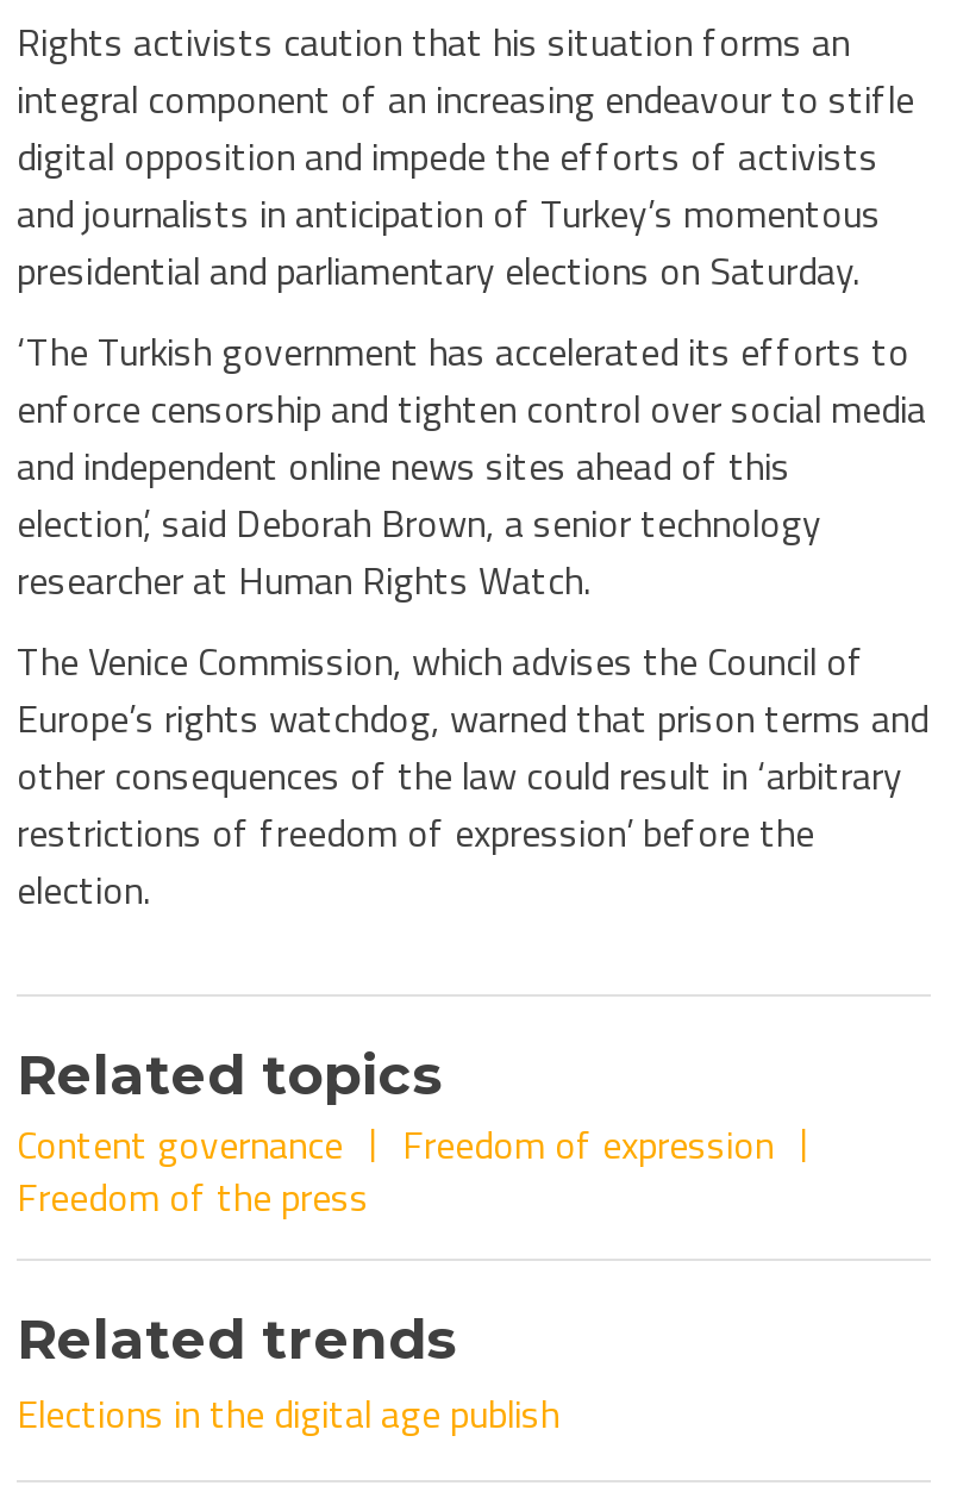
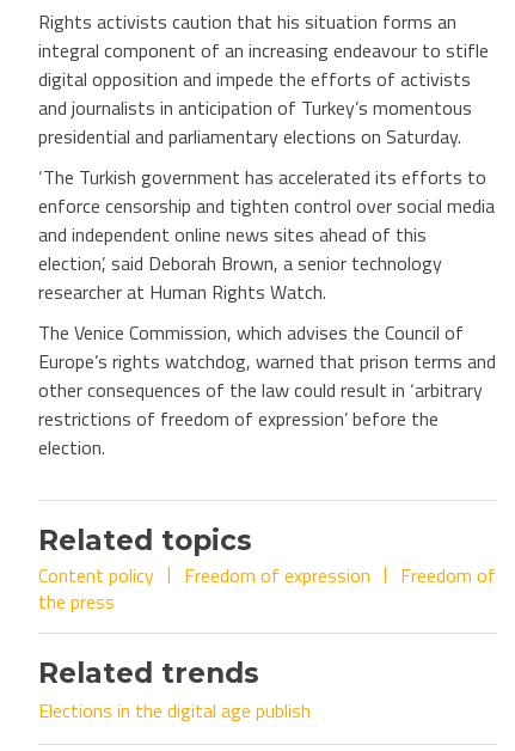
[17,1116,343,1174] Content governance -> [38,561,154,590] Content policy

